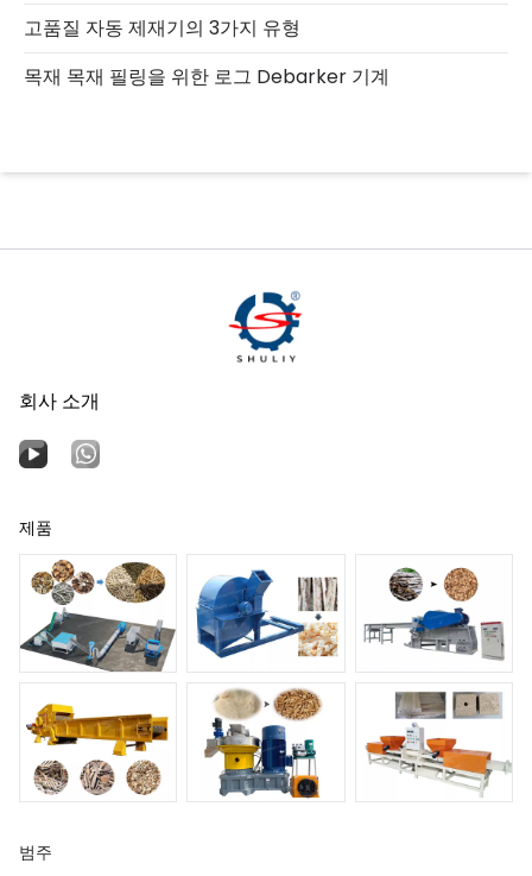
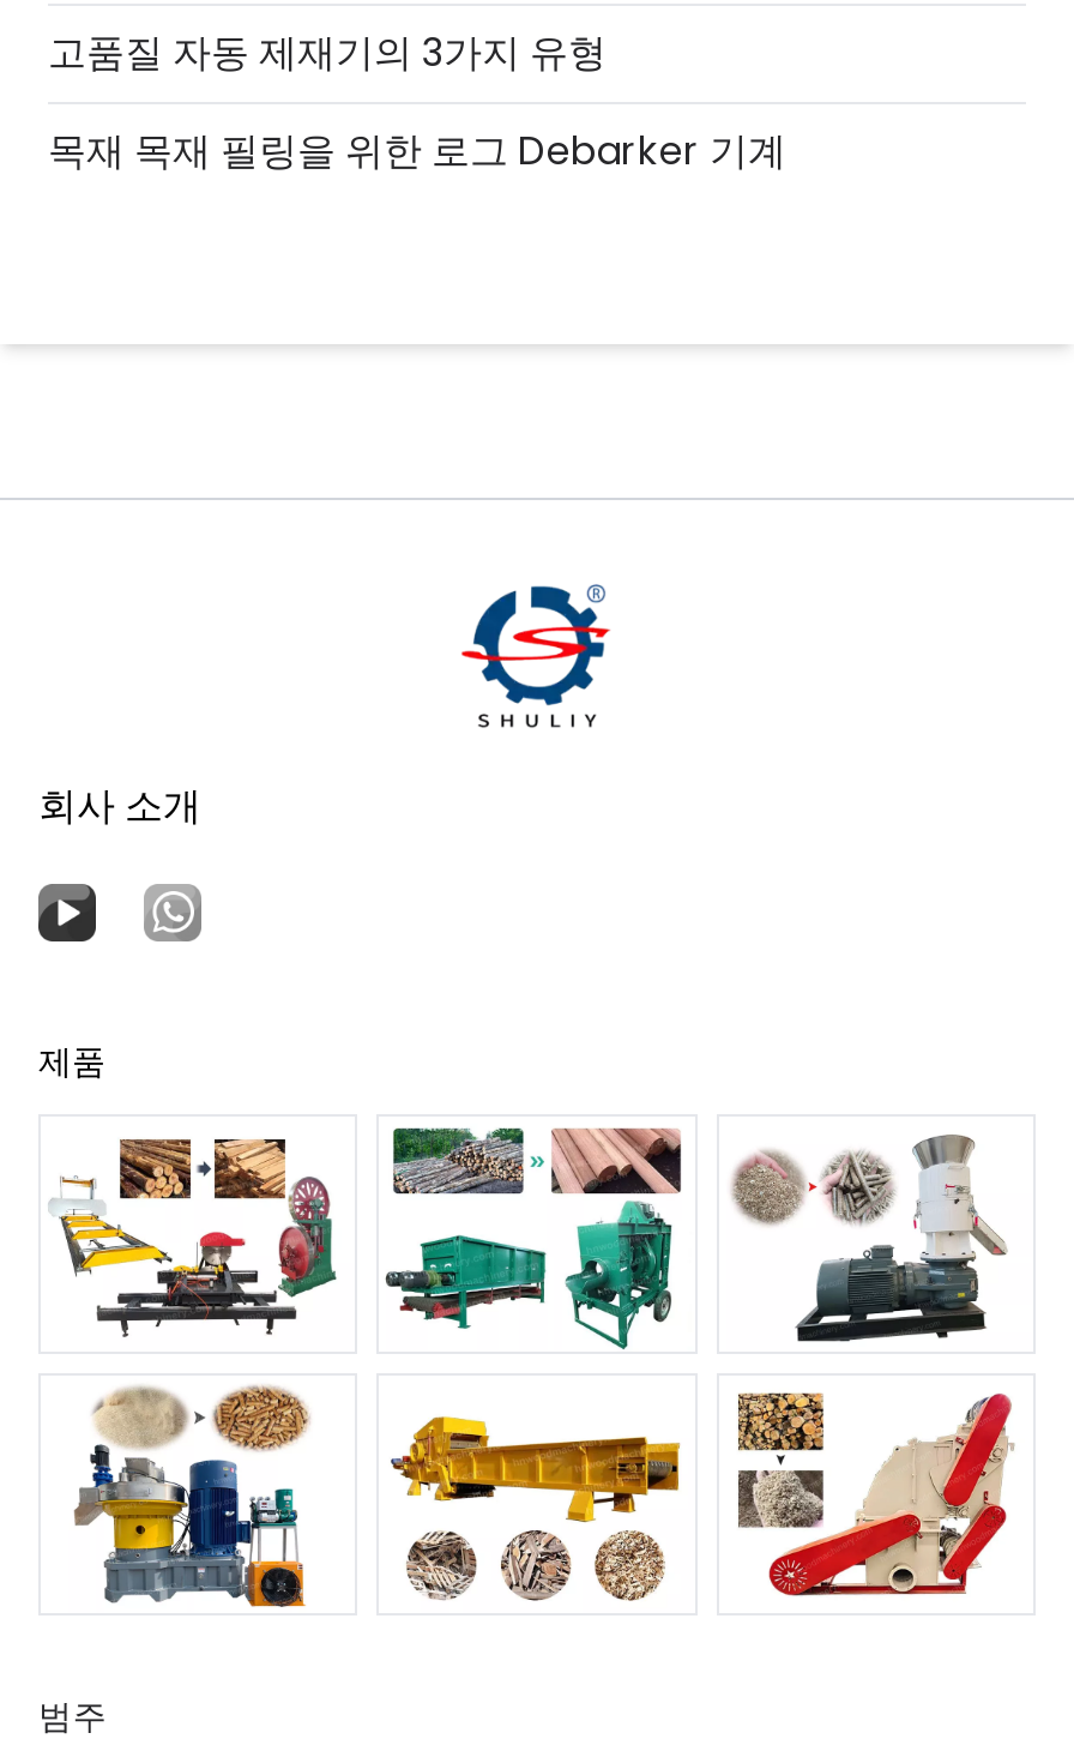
[19,559,176,673] [image] -> [41,1126,352,1352] [image]
[191,561,338,670] [image] -> [384,1126,683,1352] [image]
[363,565,505,667] [image] -> [731,1133,1016,1344] [image]
[25,689,170,798] [image] -> [55,1385,338,1608] [image]
[195,687,336,799] [image] -> [388,1388,681,1606] [image]
[366,691,512,798] [image] -> [736,1390,1031,1601] [image]

